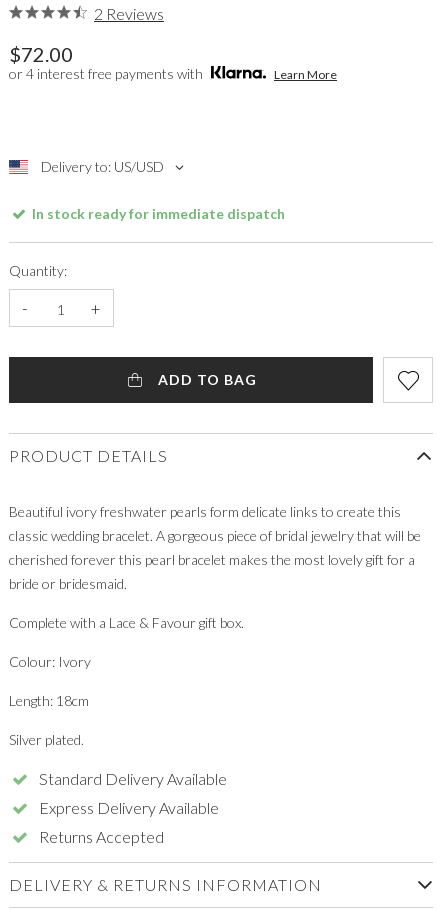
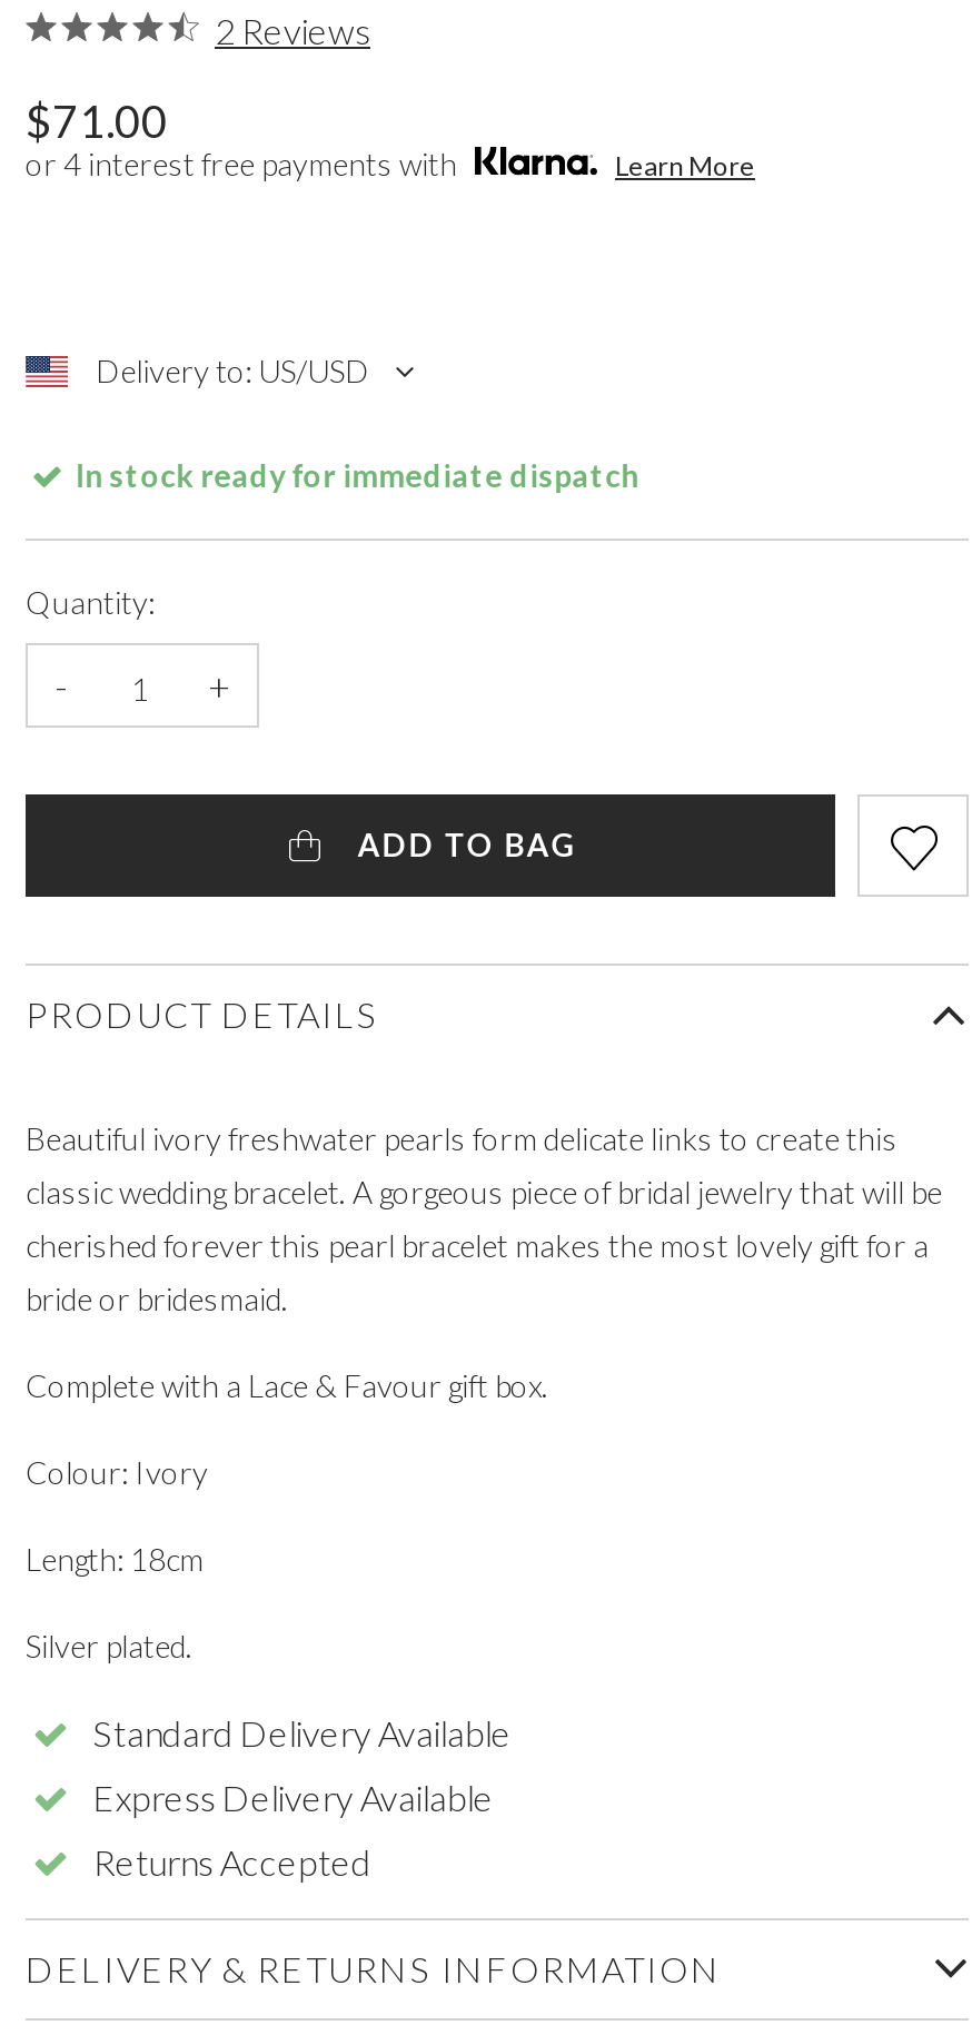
[9,42,73,66] $72.00 -> [26,93,168,146] $71.00

